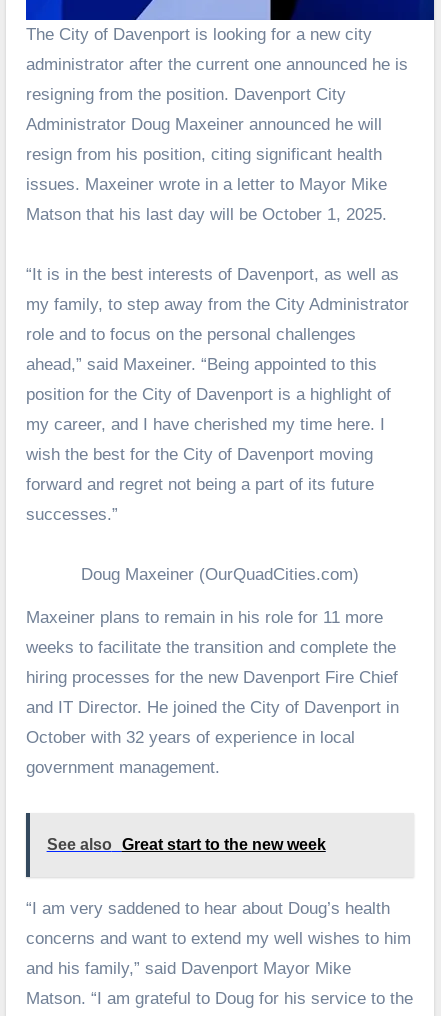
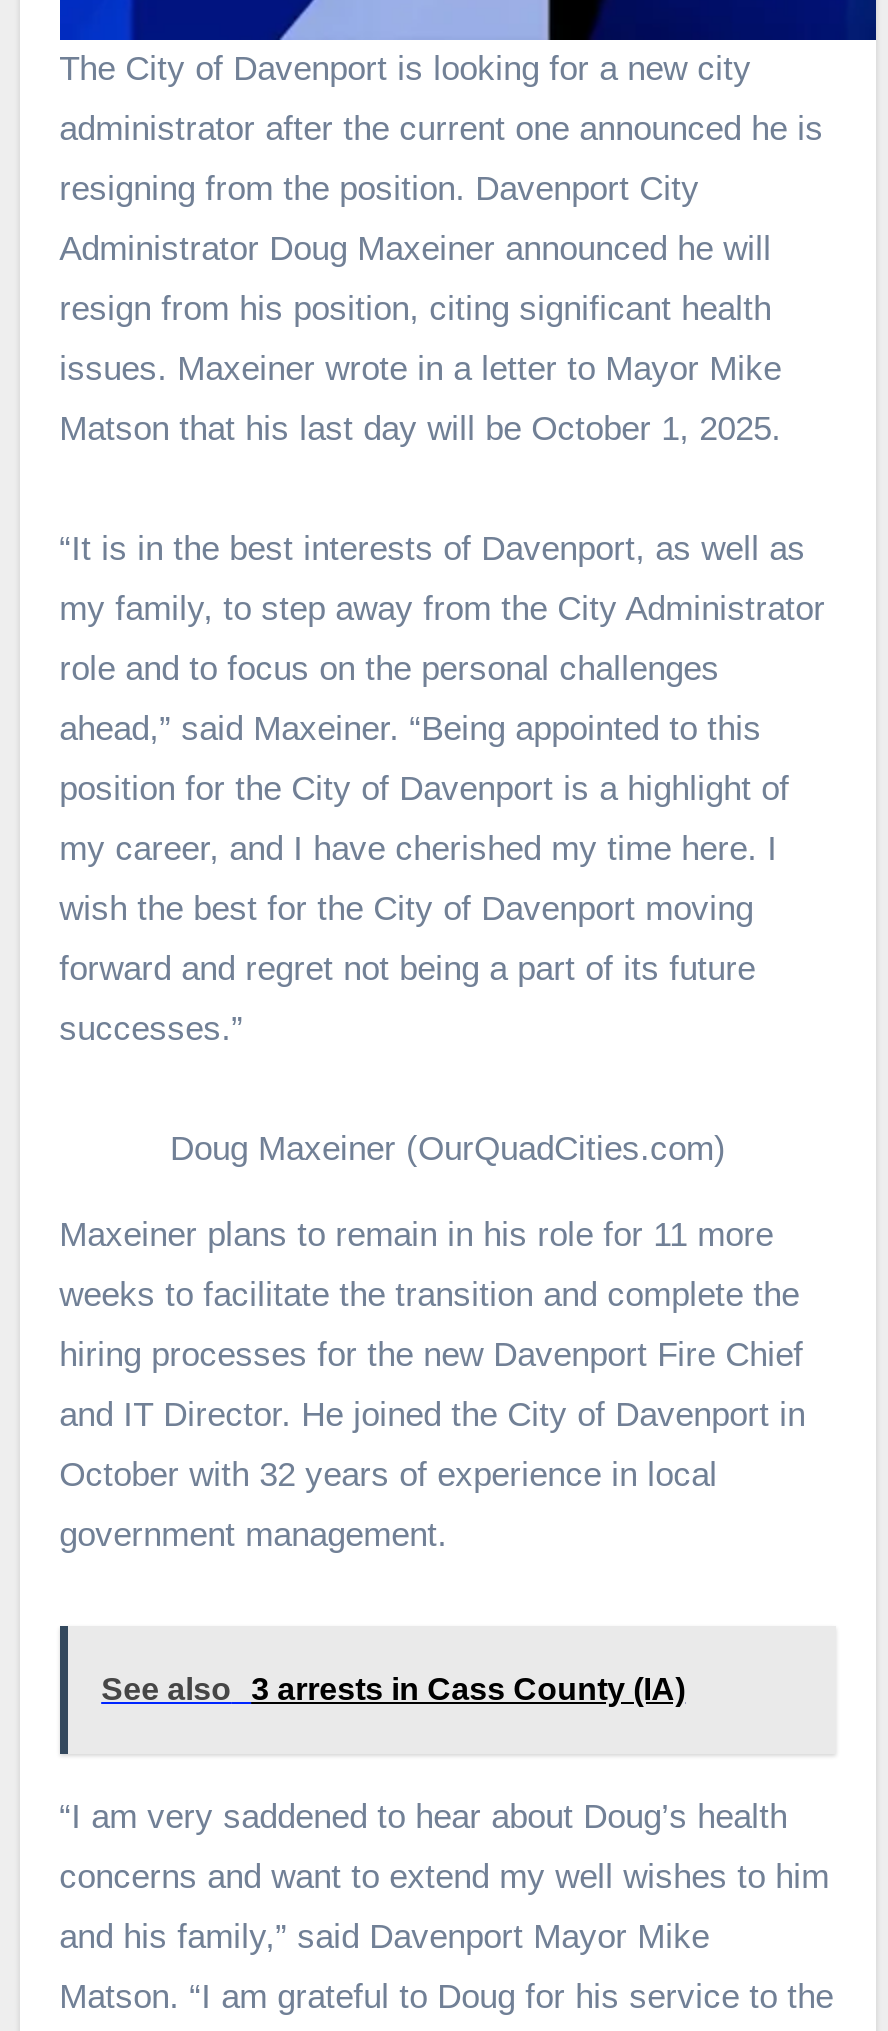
[47,836,326,853] See also Great start to the new week -> [101,1672,685,1706] See also 3 arrests in Cass County (IA)

